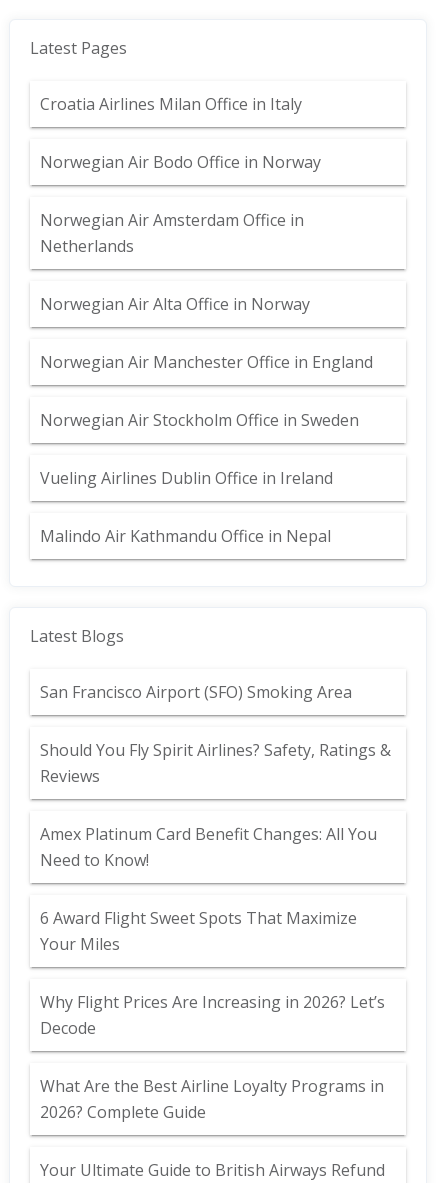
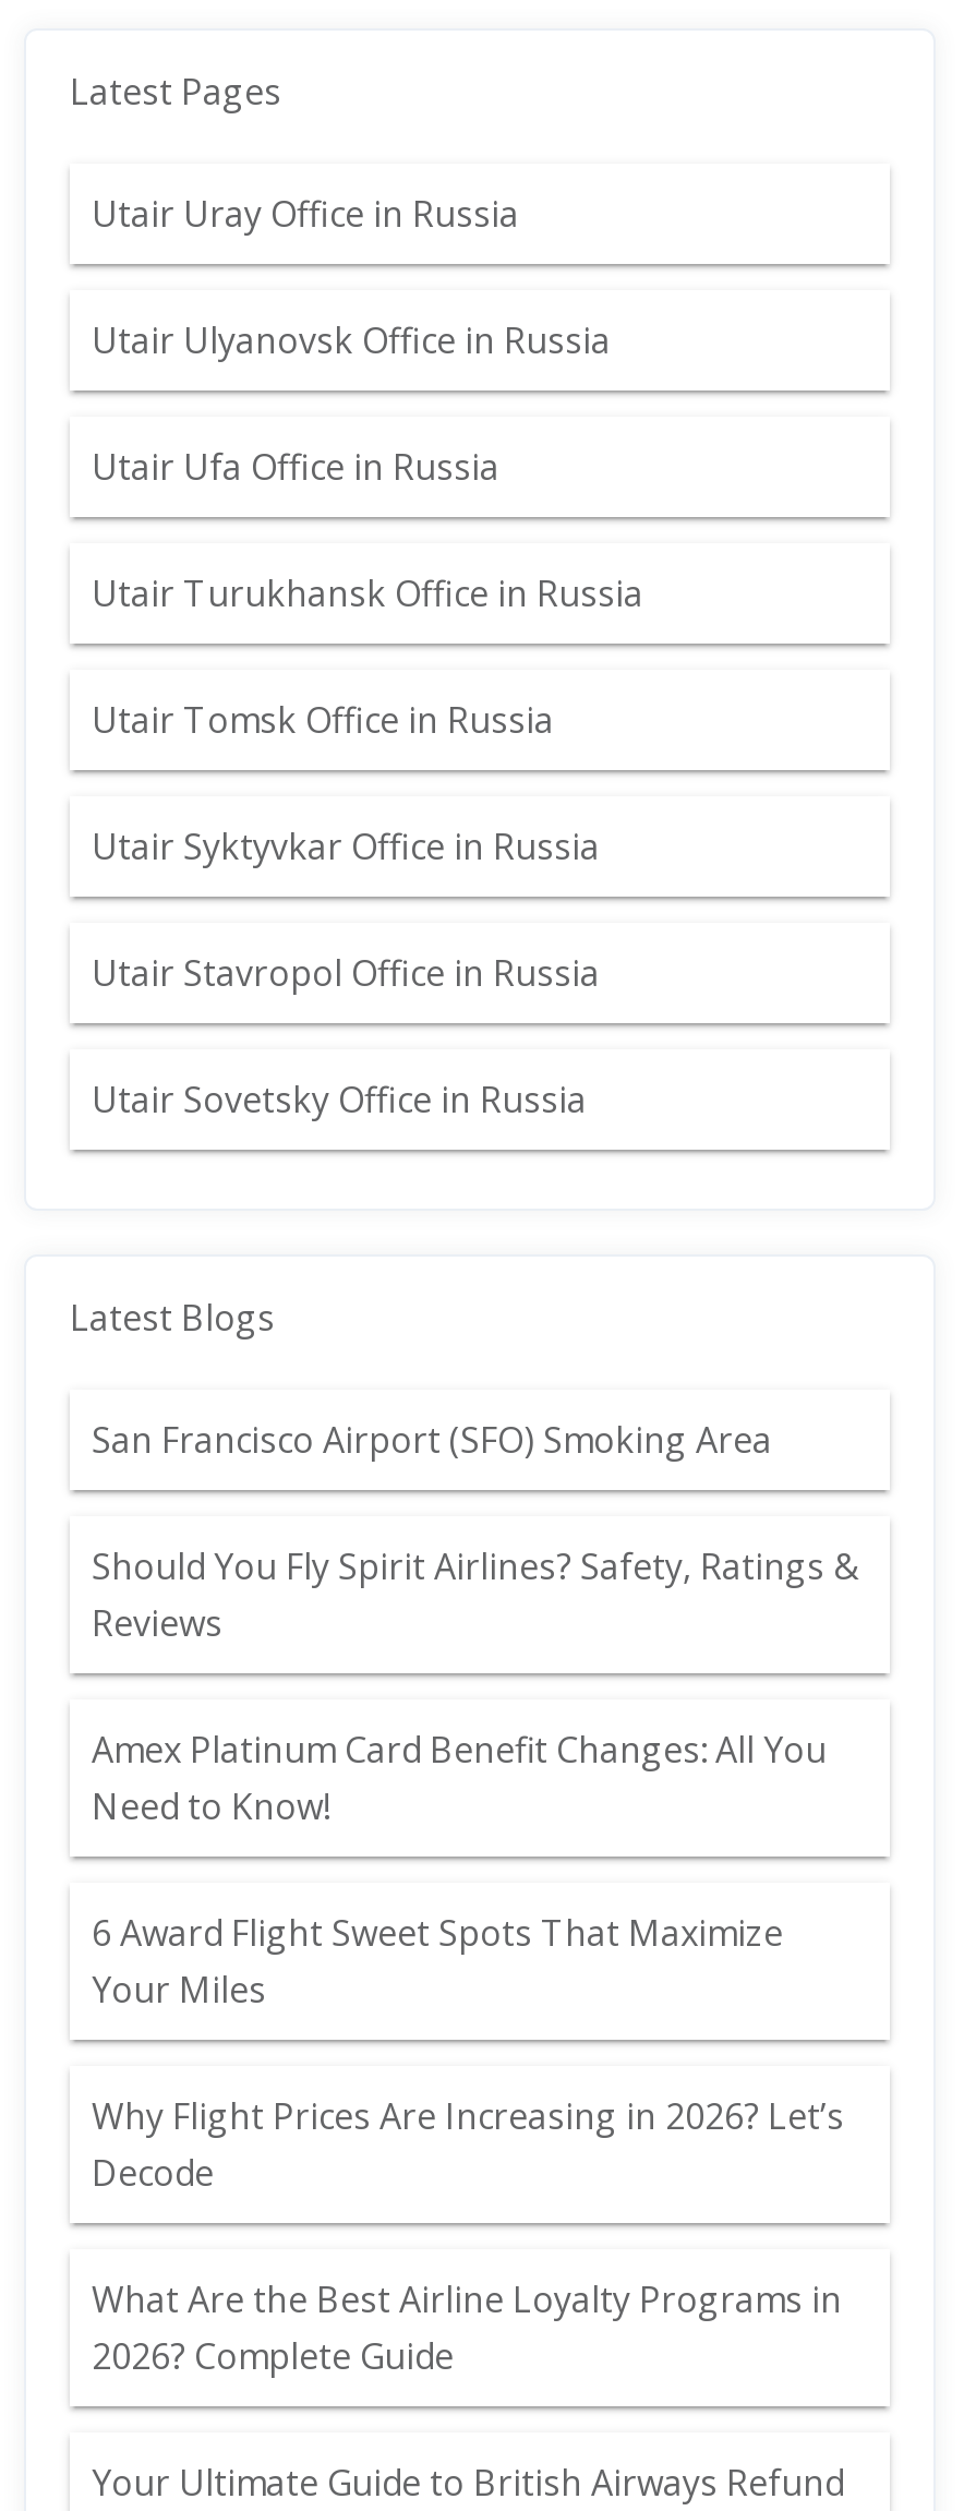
[40,93,302,115] Croatia Airlines Milan Office in Italy -> [92,190,519,238] Utair Uray Office in Russia
[40,151,321,173] Norwegian Air Bodo Office in Norway -> [92,316,611,364] Utair Ulyanovsk Office in Russia
[40,209,304,257] Norwegian Air Amsterdam Office in | Netherlands -> [92,443,499,491] Utair Ufa Office in Russia
[40,293,310,315] Norwegian Air Alta Office in Norway -> [92,569,643,617] Utair Turukhansk Office in Russia
[40,351,373,373] Norwegian Air Manchester Office in England -> [92,696,554,744] Utair Tomsk Office in Russia
[40,409,359,431] Norwegian Air Stockholm Office in Sweden -> [92,822,600,870] Utair Syktyvkar Office in Russia
[40,467,333,489] Vueling Airlines Dublin Office in Ireland -> [92,949,600,997] Utair Stavropol Office in Russia
[40,525,331,547] Malindo Air Kathmandu Office in Nepal -> [92,1076,587,1124] Utair Sovetsky Office in Russia

